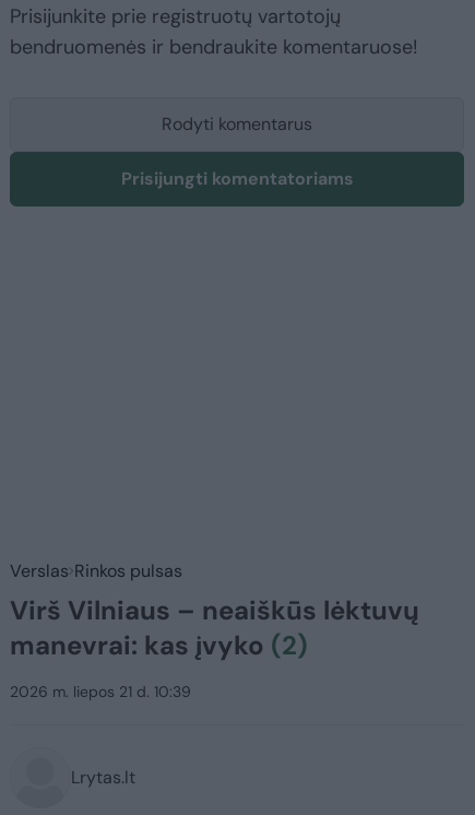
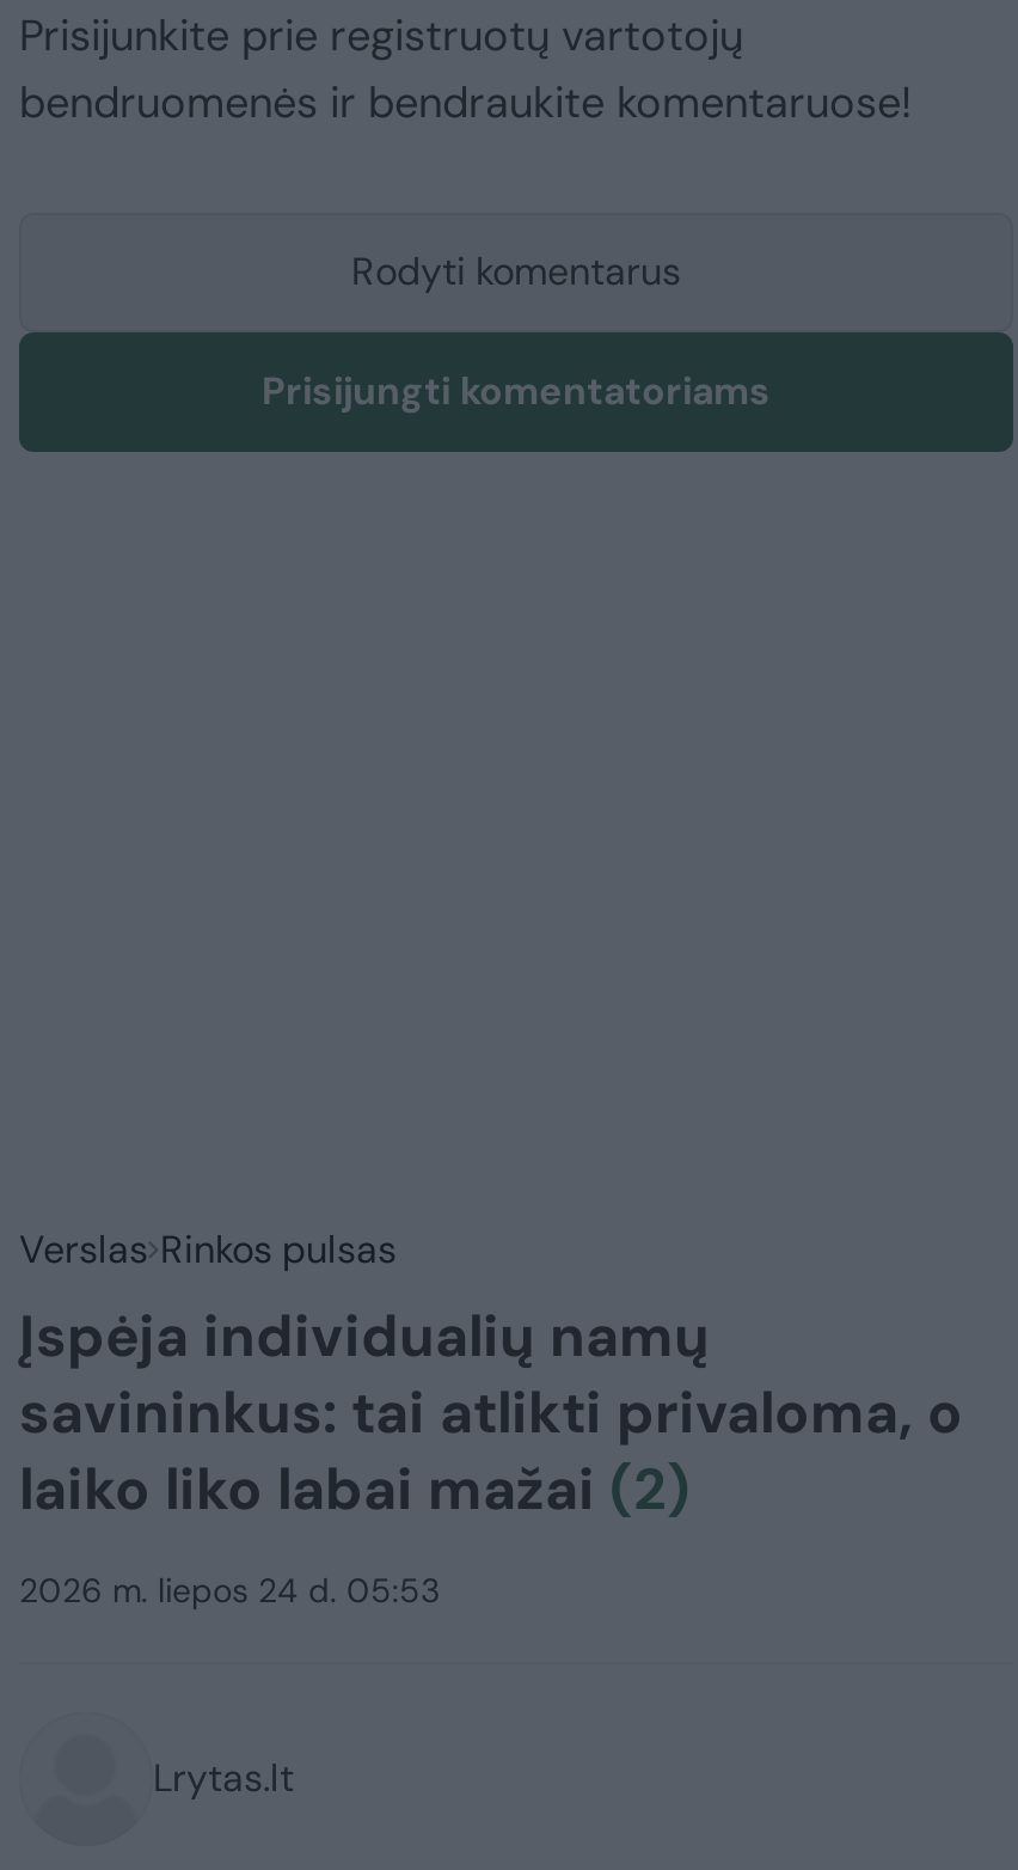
[10,594,419,662] Virš Vilniaus – neaiškūs lėktuvų | manevrai: kas įvyko (2) -> [19,1299,963,1526] Įspėja individualių namų | savininkus: tai atlikti privaloma, o | laiko liko labai mažai (2)
[10,682,191,702] 2026 m. liepos 21 d. 10:39 -> [19,1569,440,1612] 2026 m. liepos 24 d. 05:53

